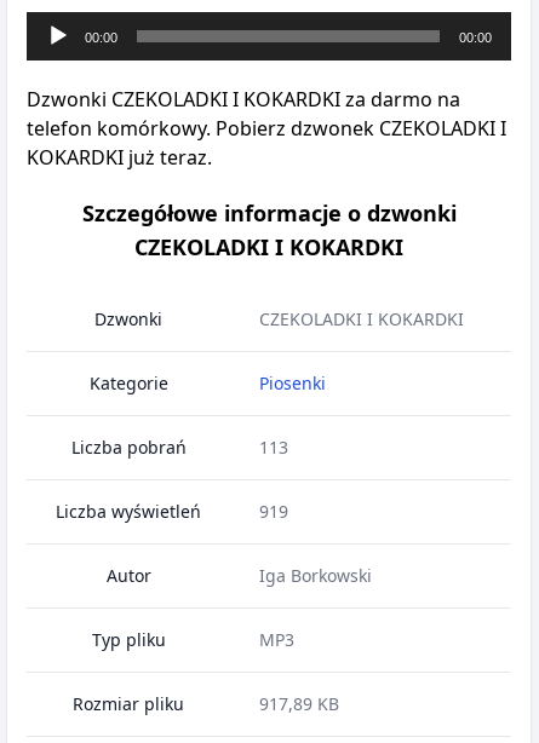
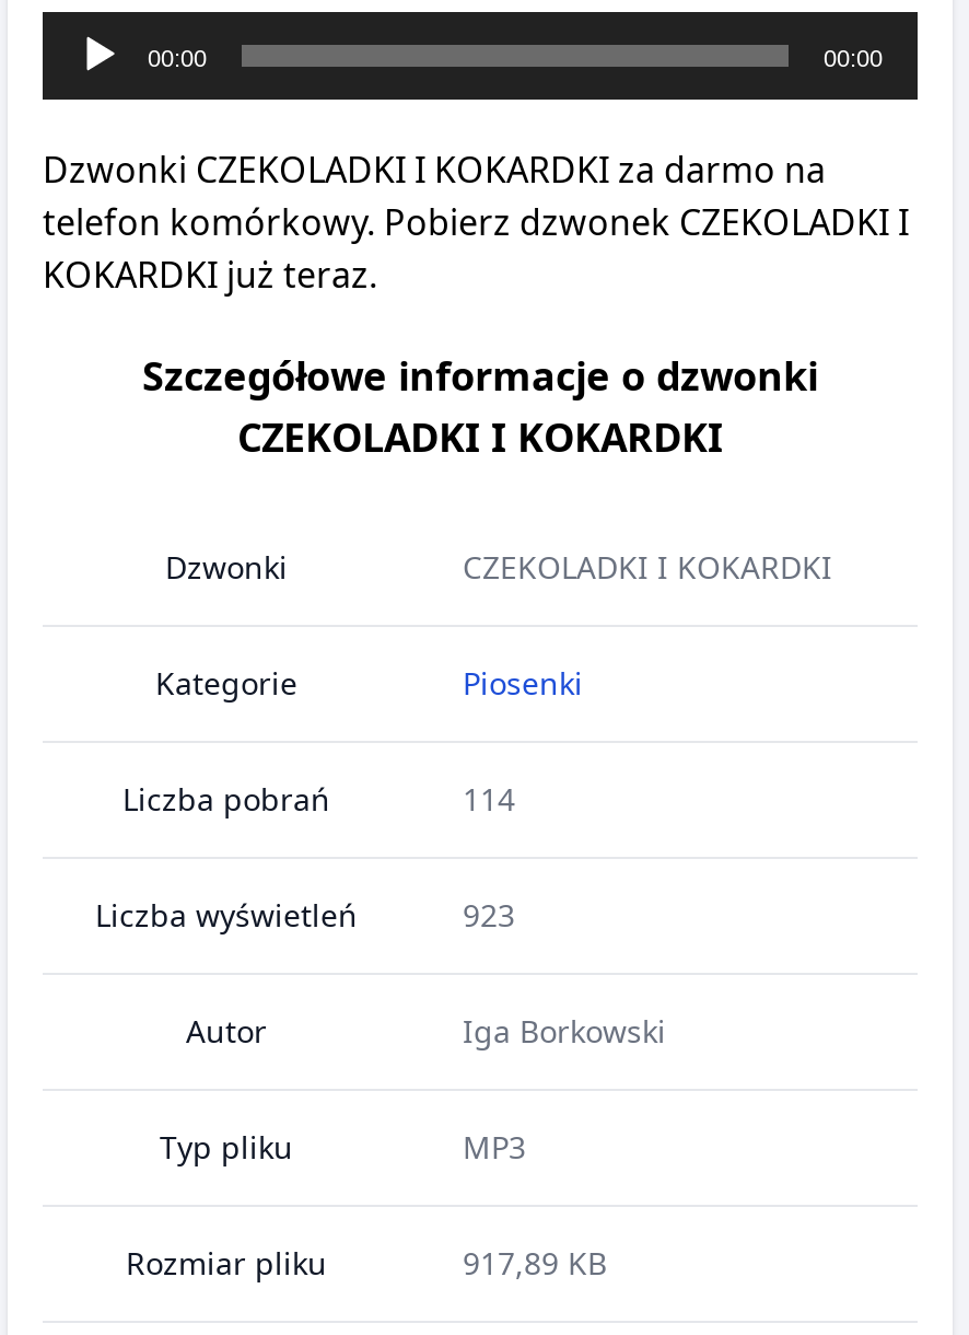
[259,436,288,459] 113 -> [463,778,515,820] 114
[259,500,288,523] 919 -> [463,894,515,936] 923

